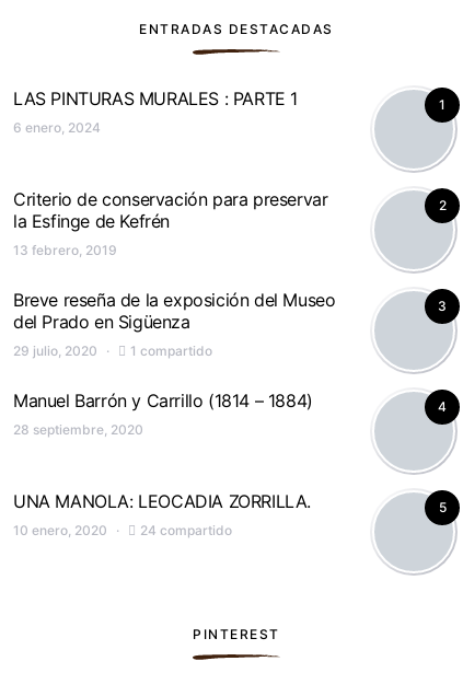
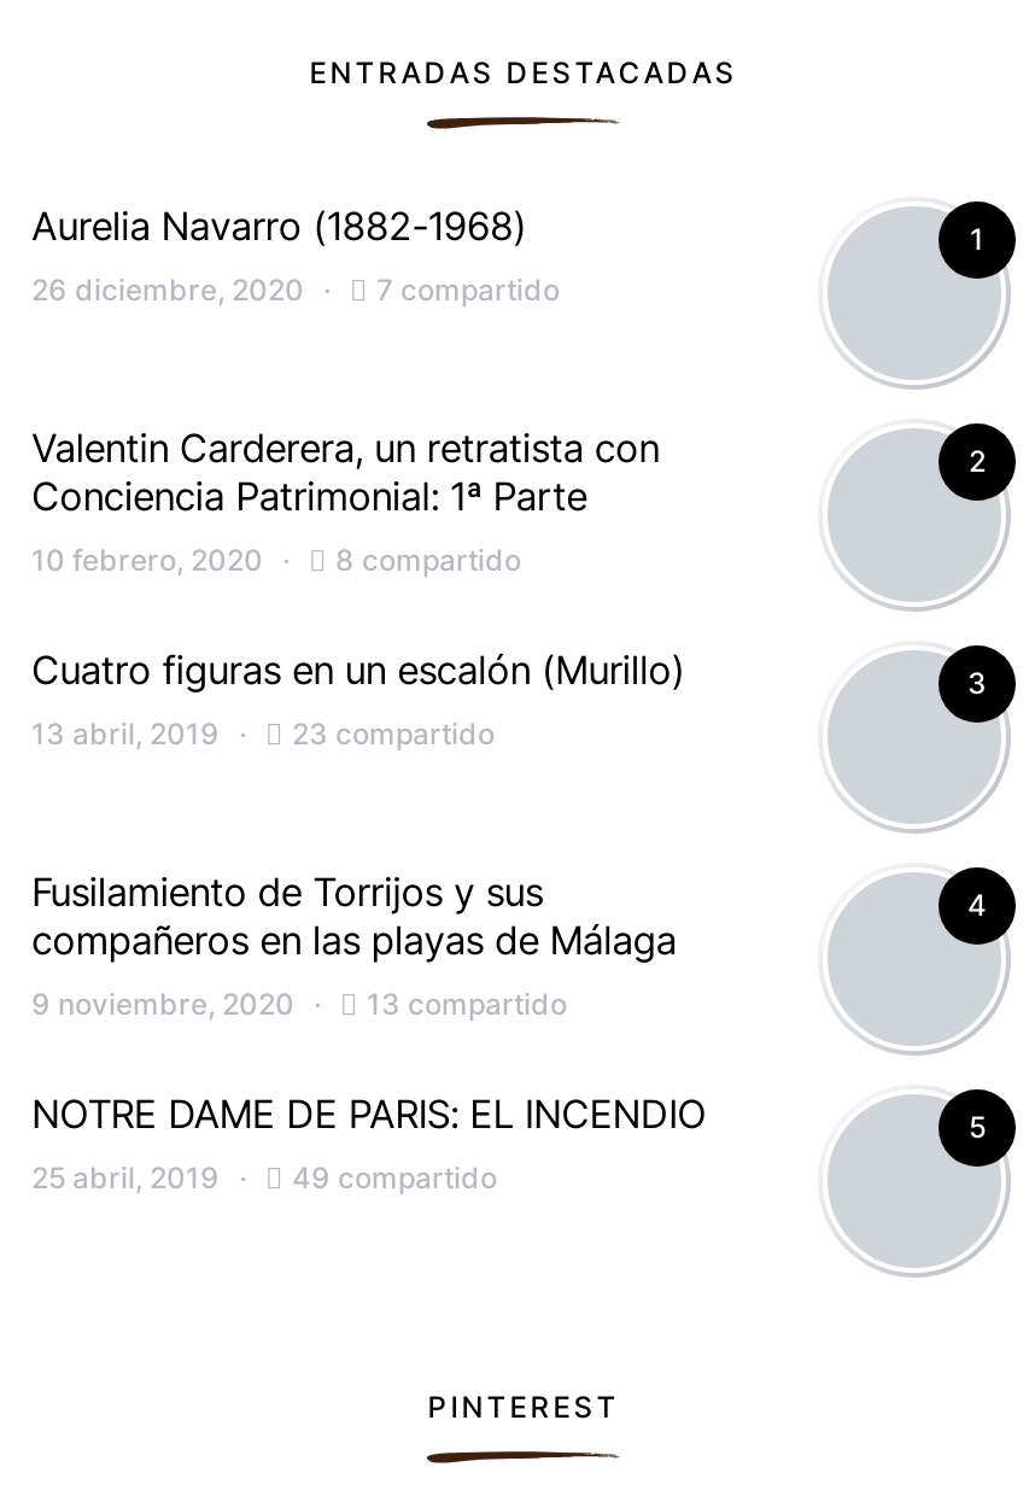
[13,88,298,136] LAS PINTURAS MURALES : PARTE 1 | 6 enero, 2024 -> [31,201,560,308] Aurelia Navarro (1882-1968) | 26 diciembre, 2020 | 7 compartido
[13,188,328,258] Criterio de conservación para preservar | la Esfinge de Kefrén | 13 febrero, 2019 -> [31,423,659,578] Valentin Carderera, un retratista con | Conciencia Patrimonial: 1ª Parte | 10 febrero, 2020 | 8 compartido
[13,289,335,359] Breve reseña de la exposición del Museo | del Prado en Sigüenza | 29 julio, 2020 | 1 compartido -> [31,645,685,752] Cuatro figuras en un escalón (Murillo) | 13 abril, 2019 | 23 compartido
[13,390,313,438] Manuel Barrón y Carrillo (1814 – 1884) | 28 septiembre, 2020 -> [31,867,677,1022] Fusilamiento de Torrijos y sus | compañeros en las playas de Málaga | 9 noviembre, 2020 | 13 compartido
[13,490,311,538] UNA MANOLA: LEOCADIA ZORRILLA. | 10 enero, 2020 | 24 compartido -> [31,1089,716,1196] NOTRE DAME DE PARIS: EL INCENDIO | 25 abril, 2019 | 49 compartido

